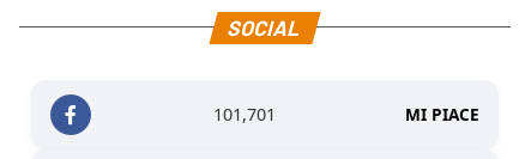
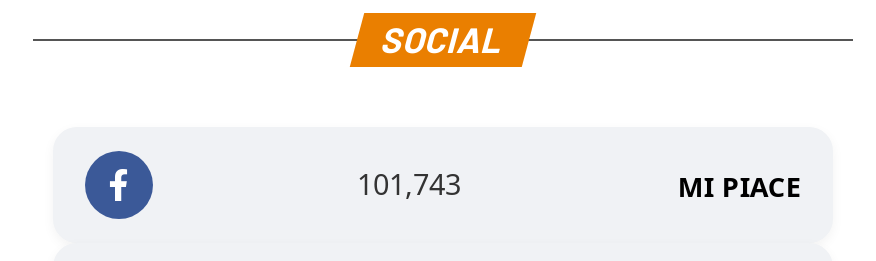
[213,102,276,125] 101,701 -> [357,166,461,204] 101,743

